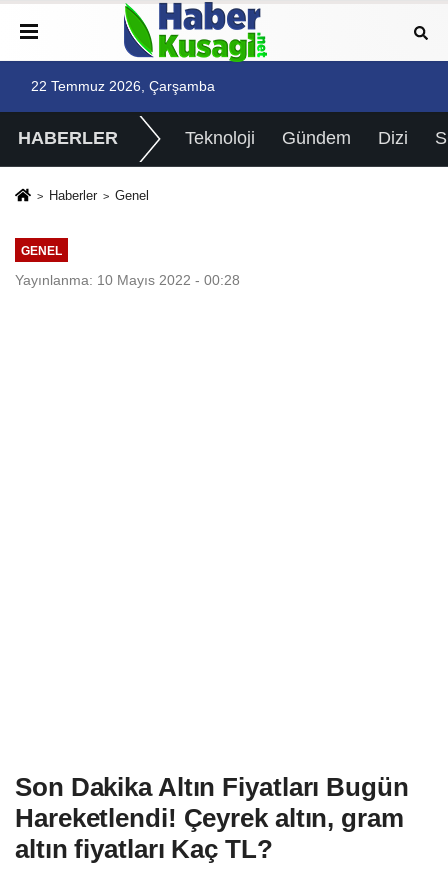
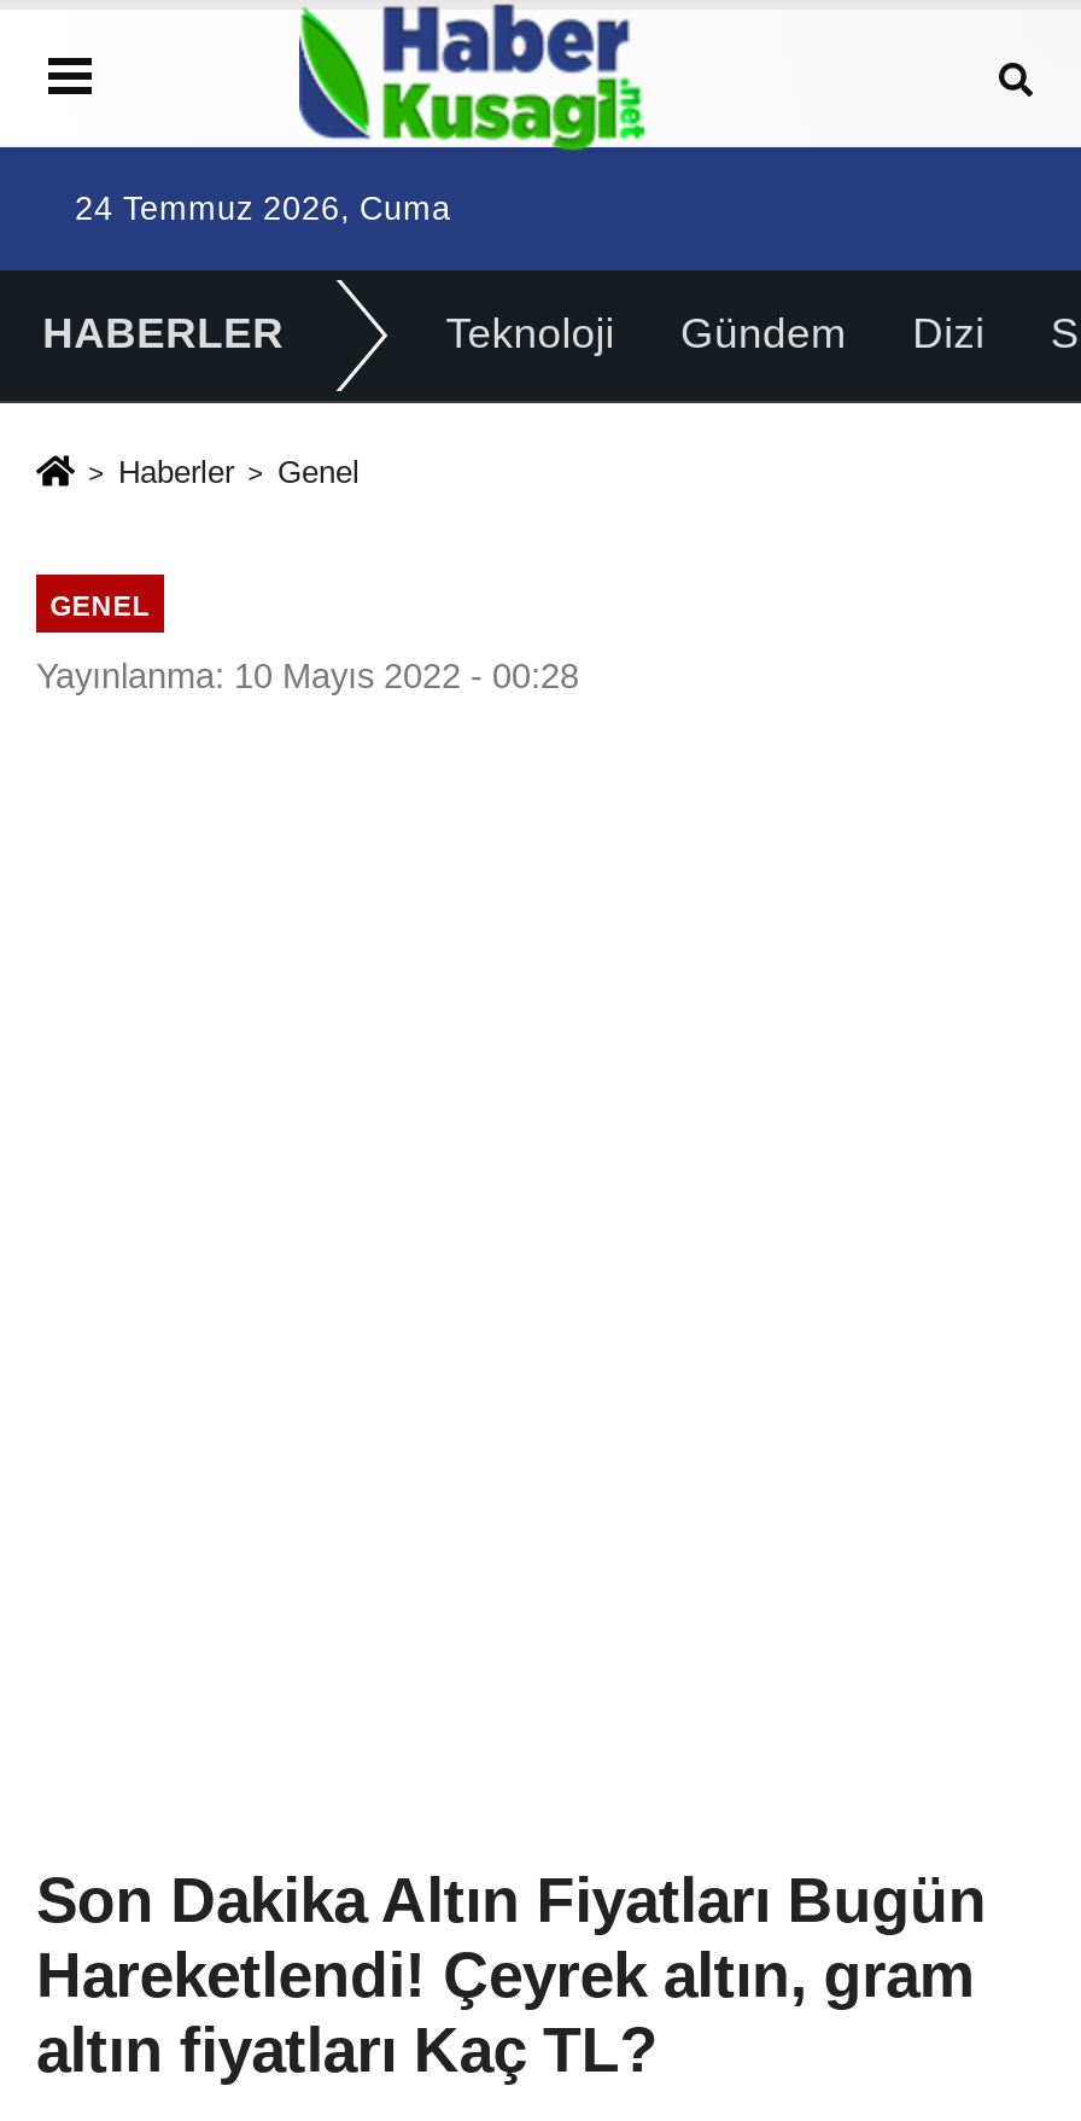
[31,79,215,94] 22 Temmuz 2026, Çarşamba -> [75,191,451,227] 24 Temmuz 2026, Cuma

